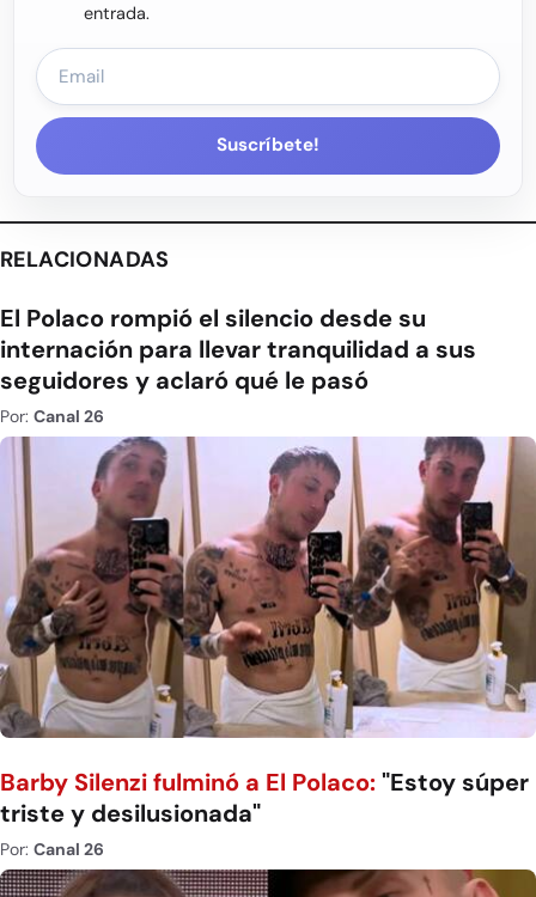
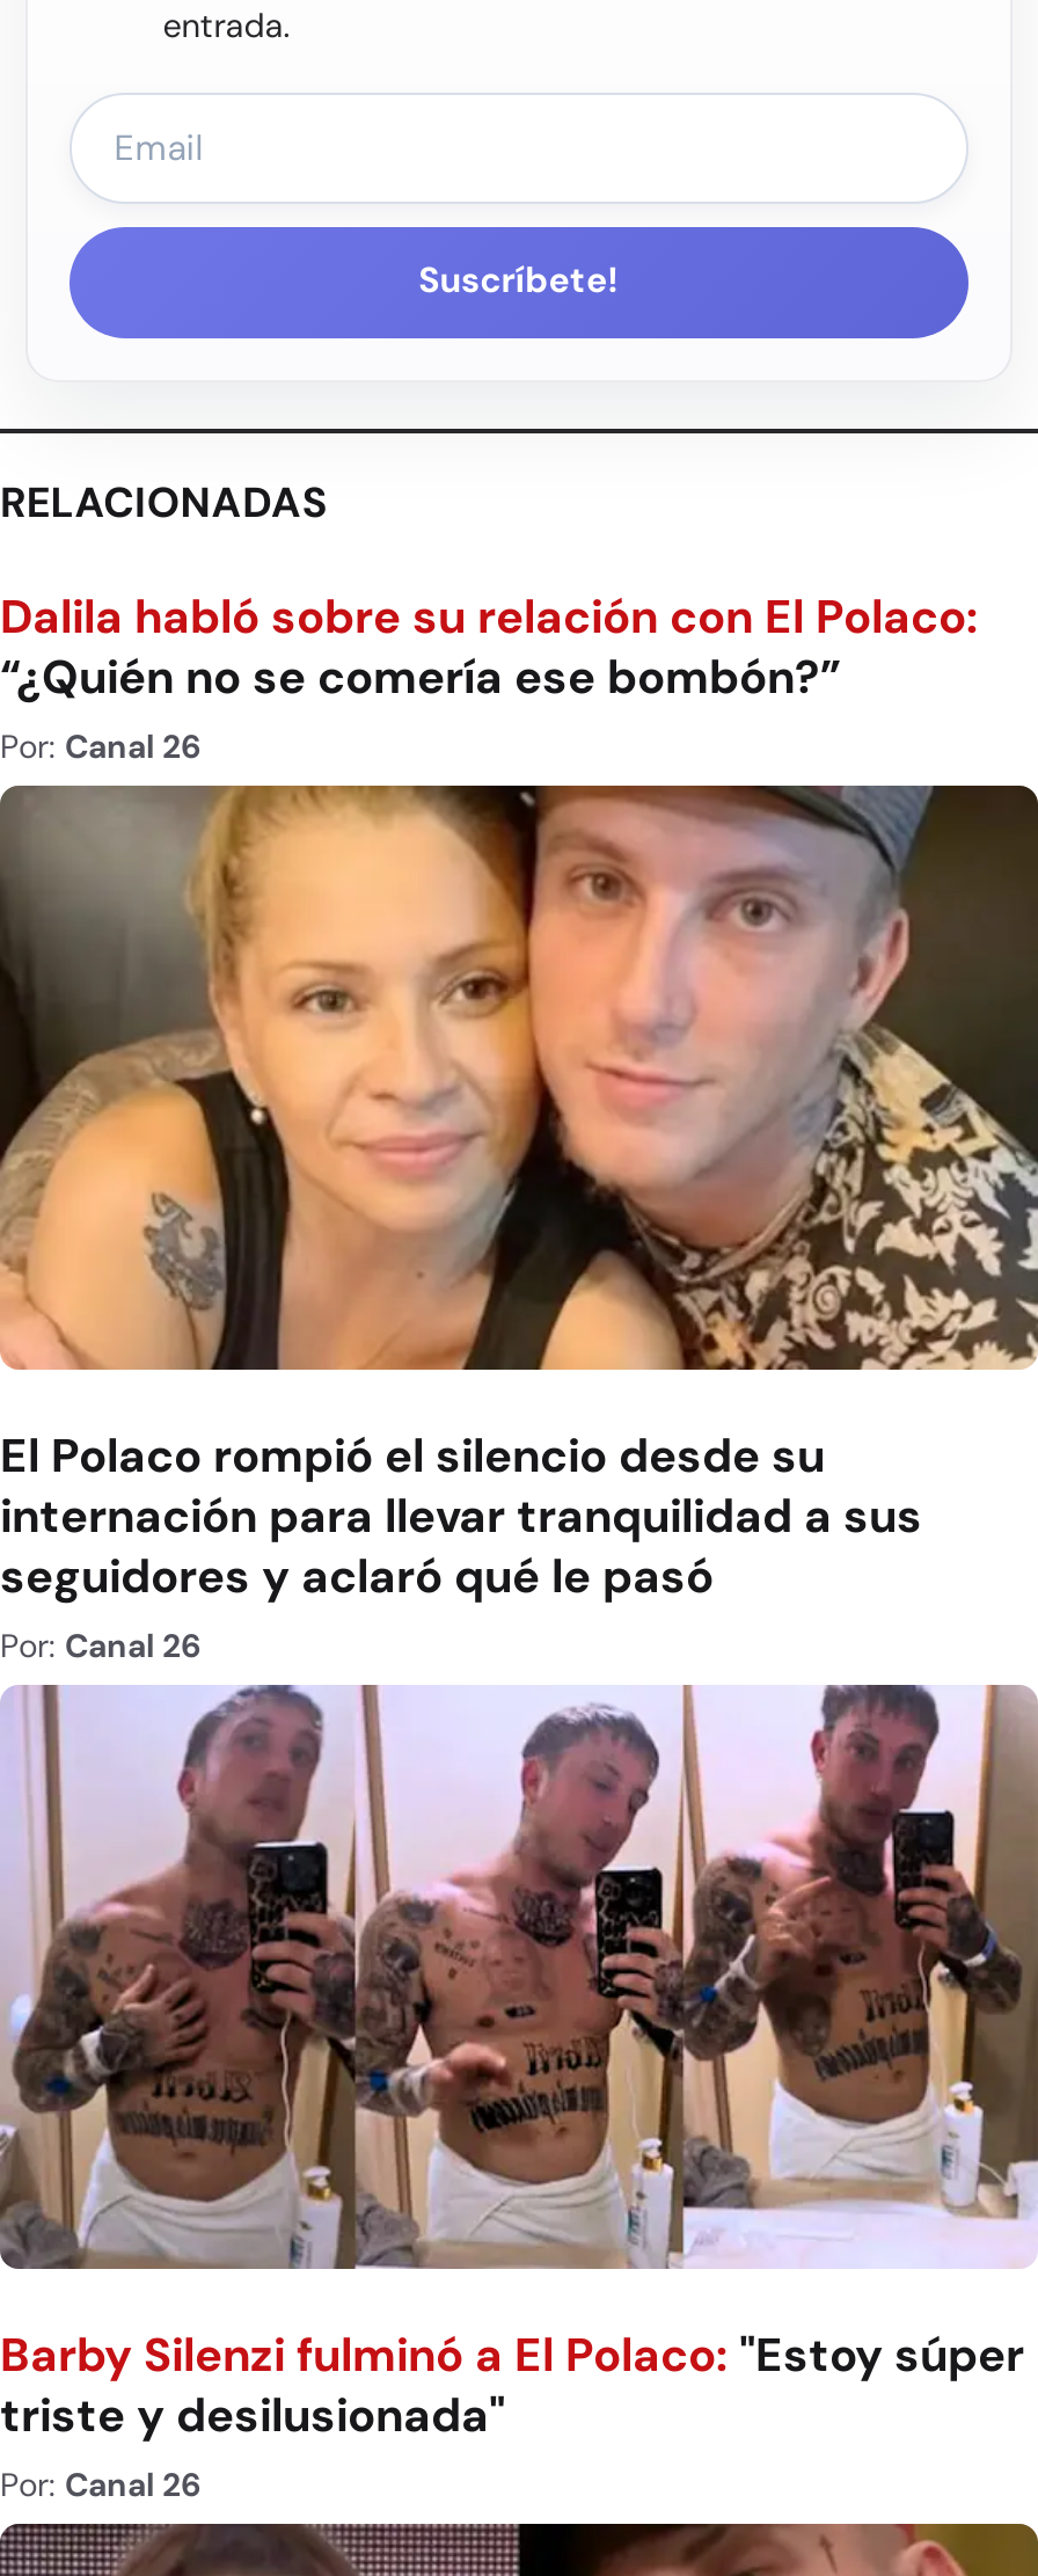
none -> [0,587,978,768] Dalila habló sobre su relación con El Polaco: | “¿Quién no se comería ese bombón?” | Por: Canal 26
none -> [7,783,1031,1374] [image]

